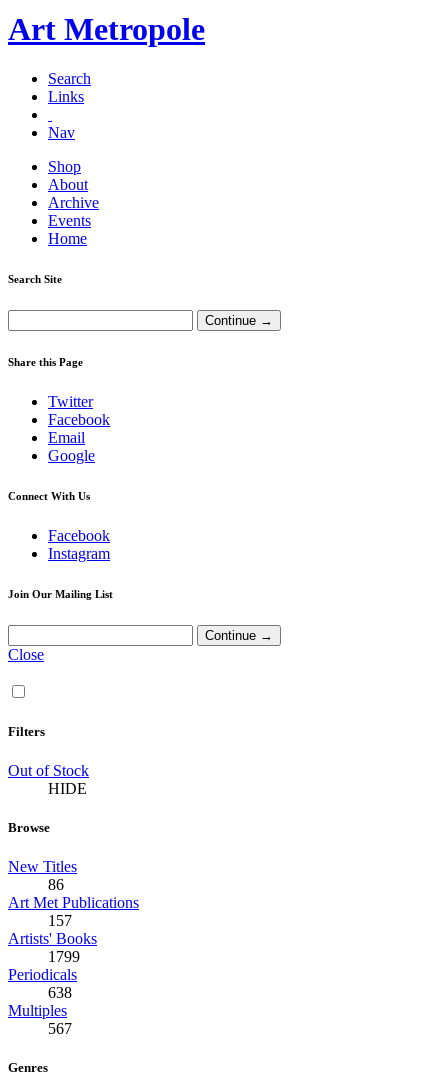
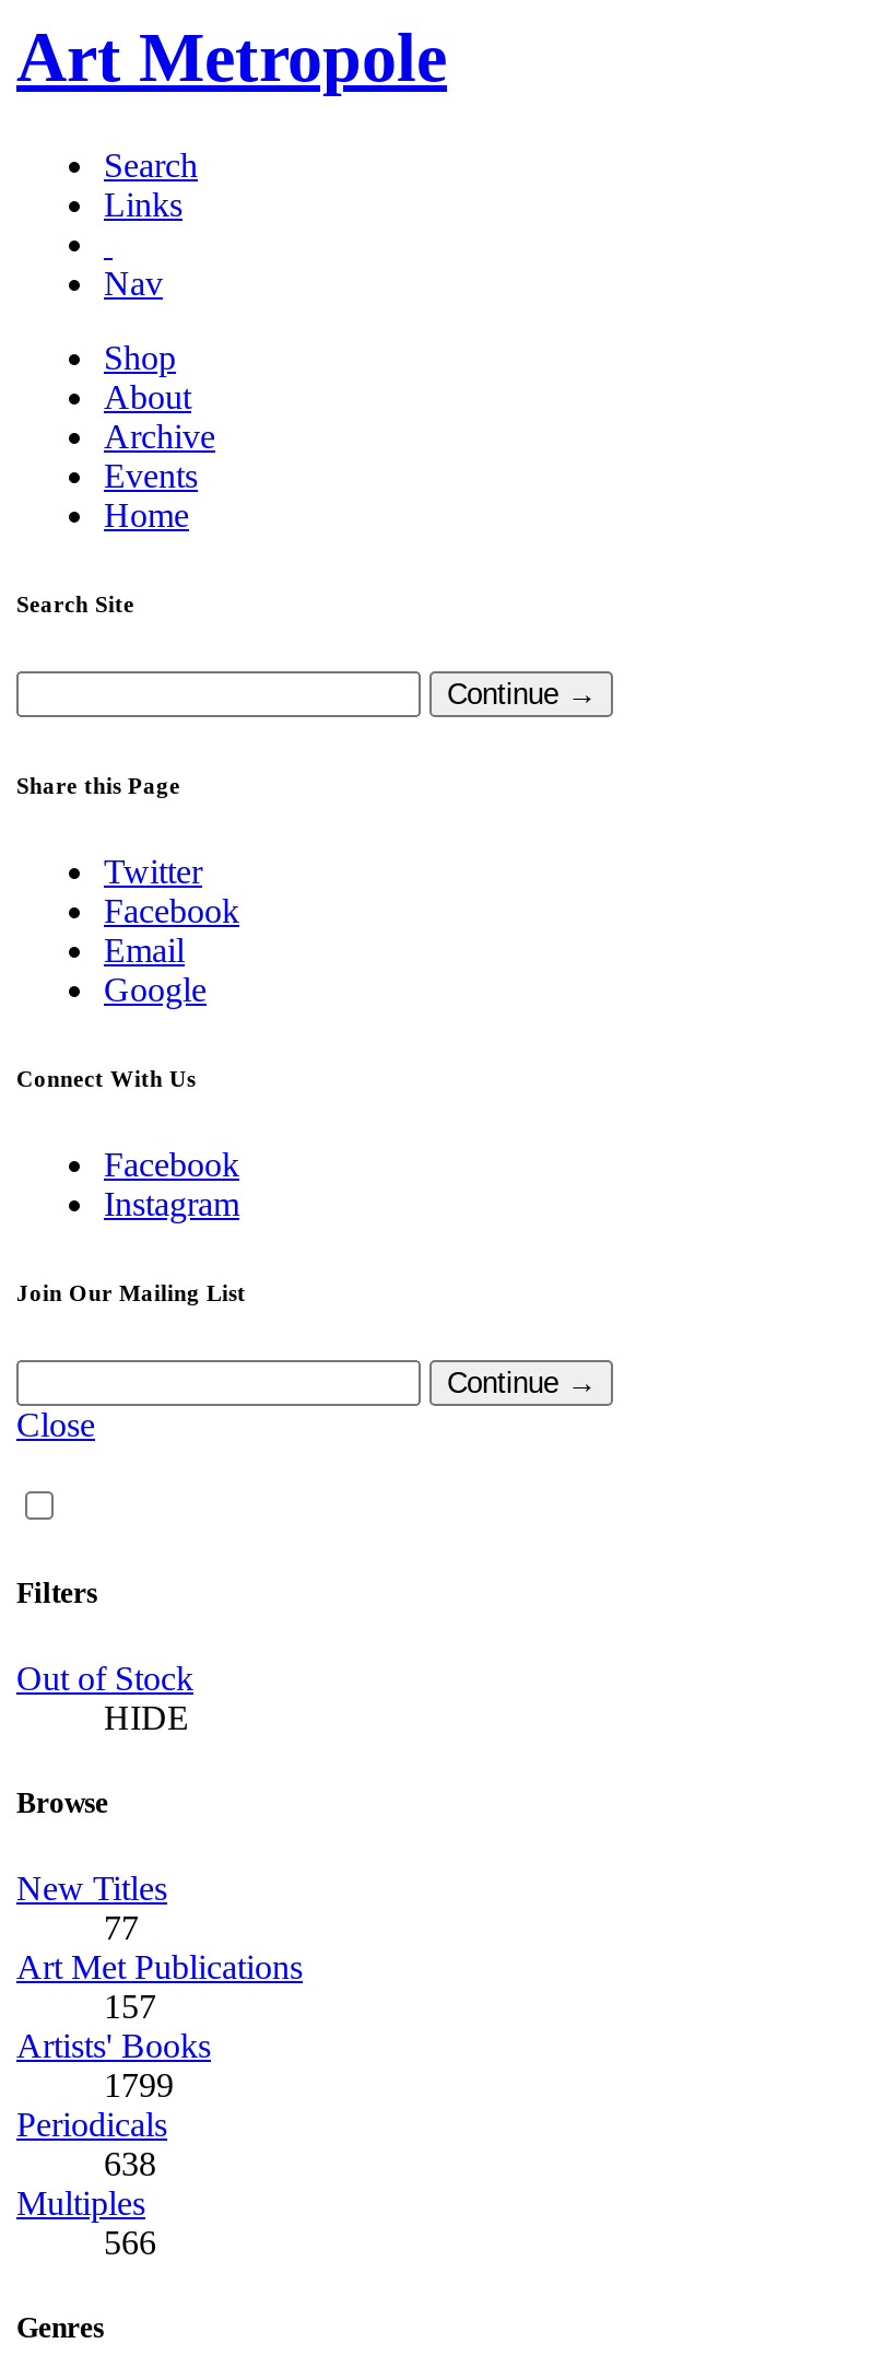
[48,876,64,893] 86 -> [104,1910,139,1947] 77
[48,1020,72,1037] 567 -> [104,2224,156,2262] 566

